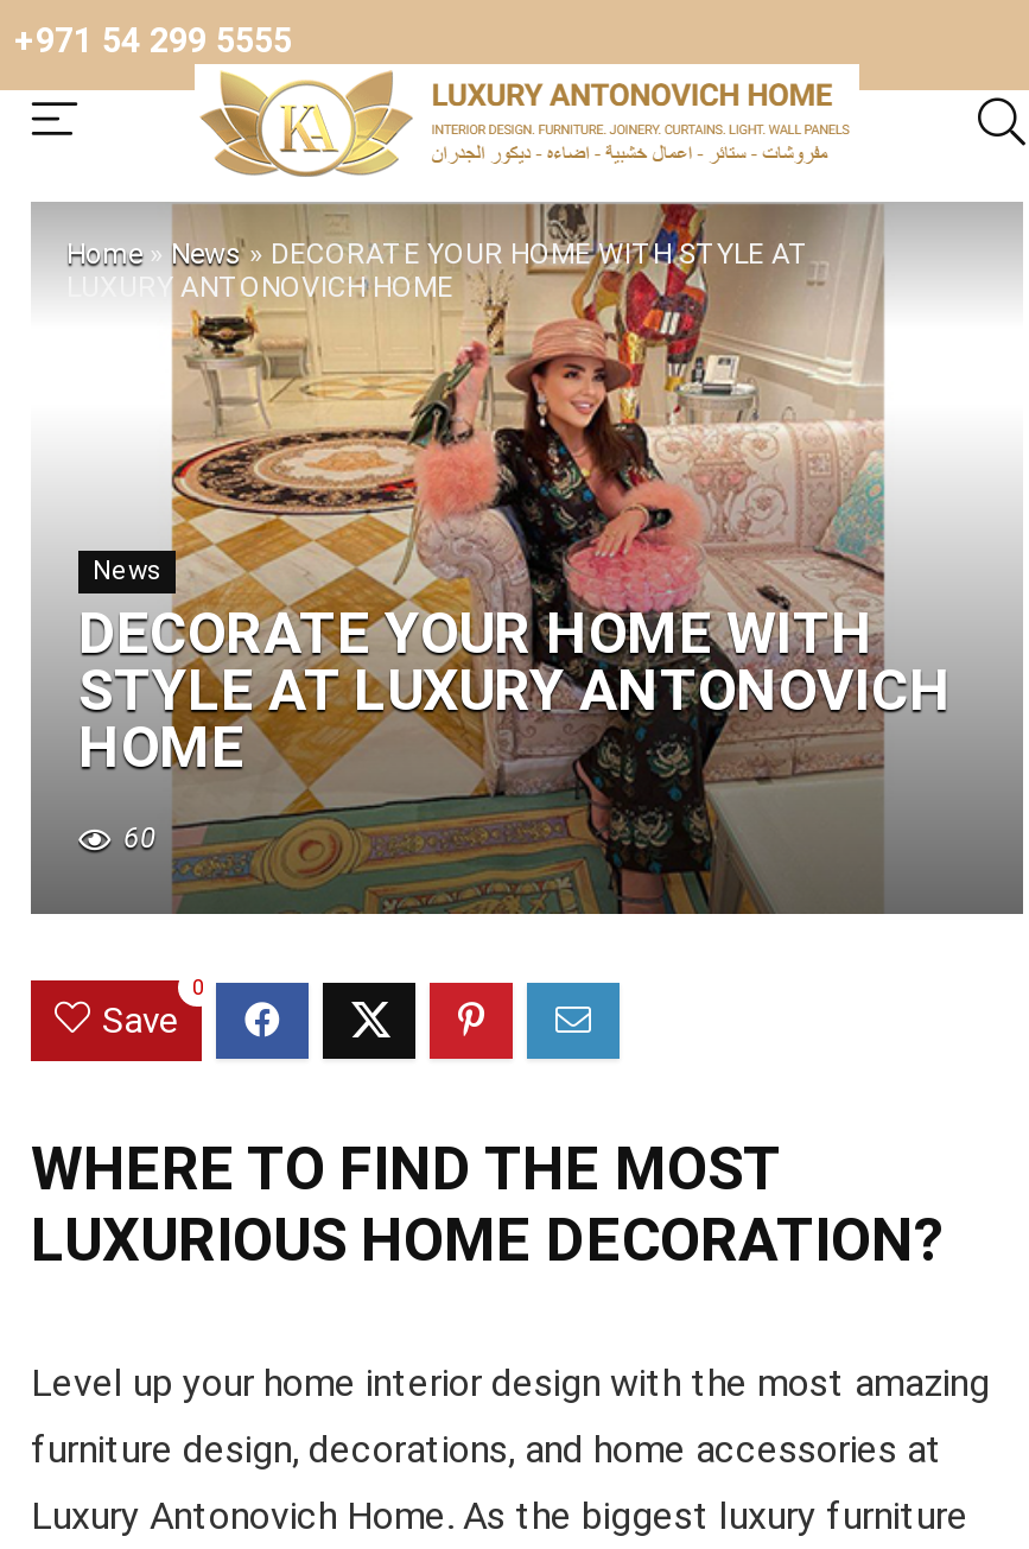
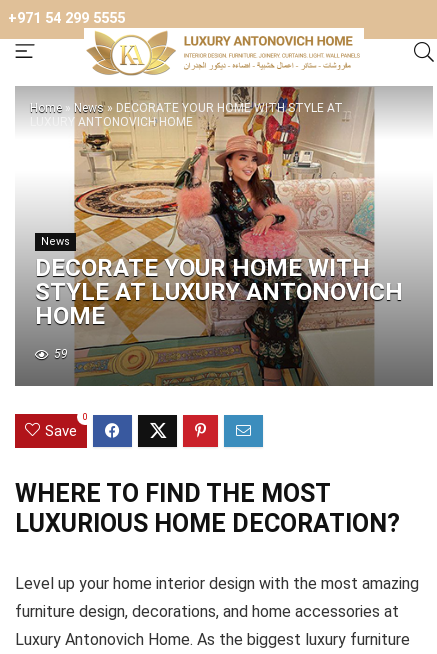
[123,822,157,855] 60 -> [54,347,68,361] 59

